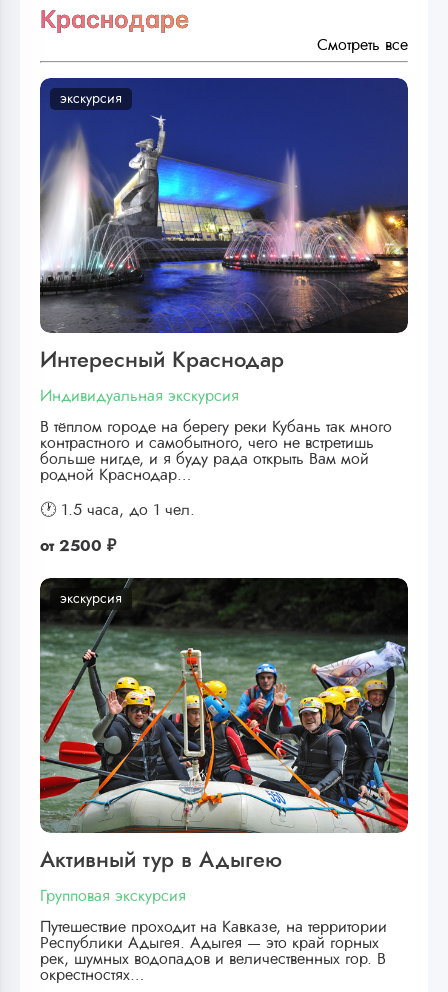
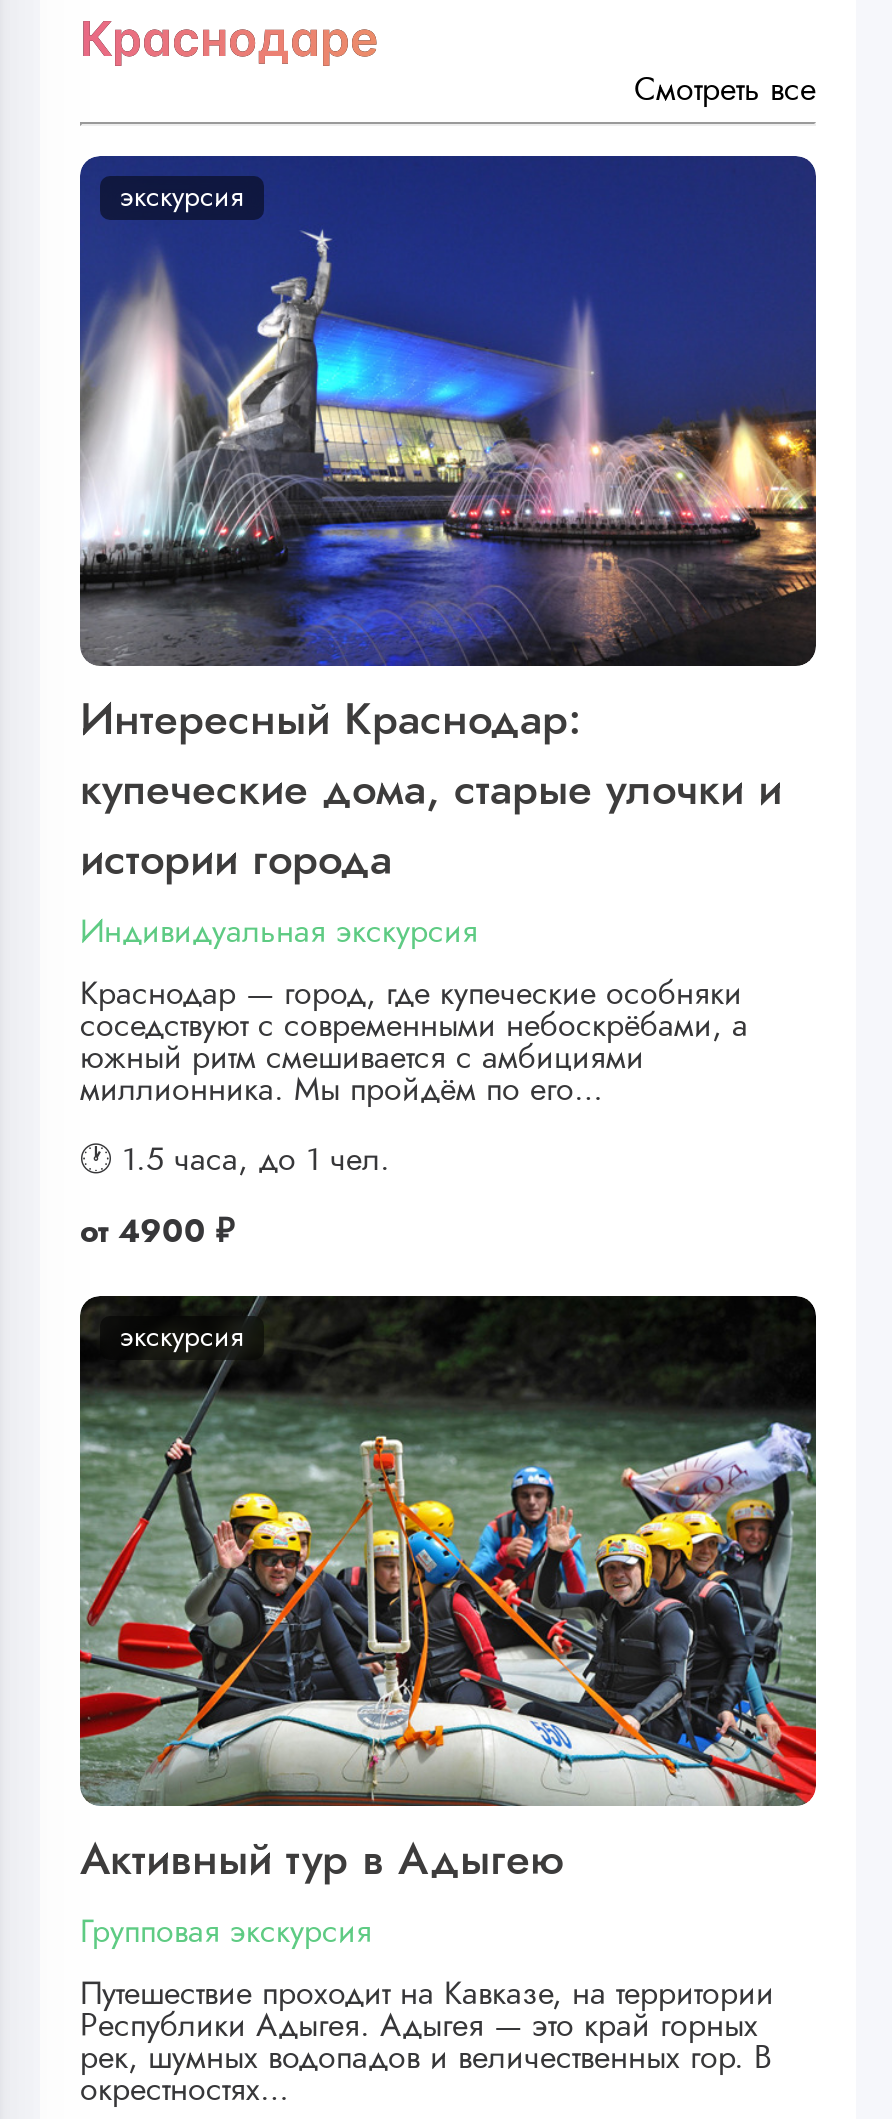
[40,349,284,371] Интересный Краснодар -> [80,697,782,881] Интересный Краснодар: | купеческие дома, старые улочки и | истории города
[40,419,392,483] В тёплом городе на берегу реки Кубань так много | контрастного и самобытного, чего не встретишь | больше нигде, и я буду рада открыть Вам мой | родной Краснодар… -> [80,977,748,1105] Краснодар — город, где купеческие особняки | соседствуют с современными небоскрёбами, а | южный ритм смешивается с амбициями | миллионника. Мы пройдём по его…
[40,538,116,554] от 2500 ₽ -> [80,1215,234,1247] от 4900 ₽

